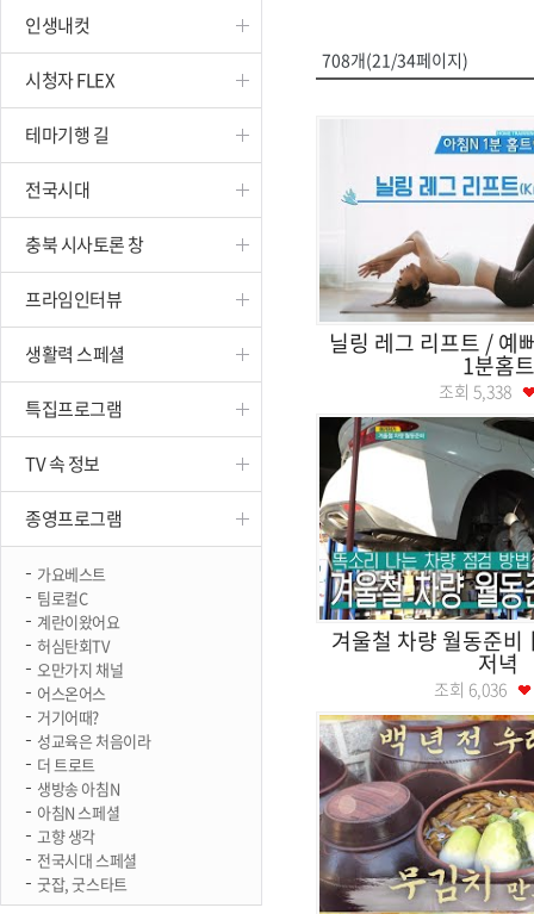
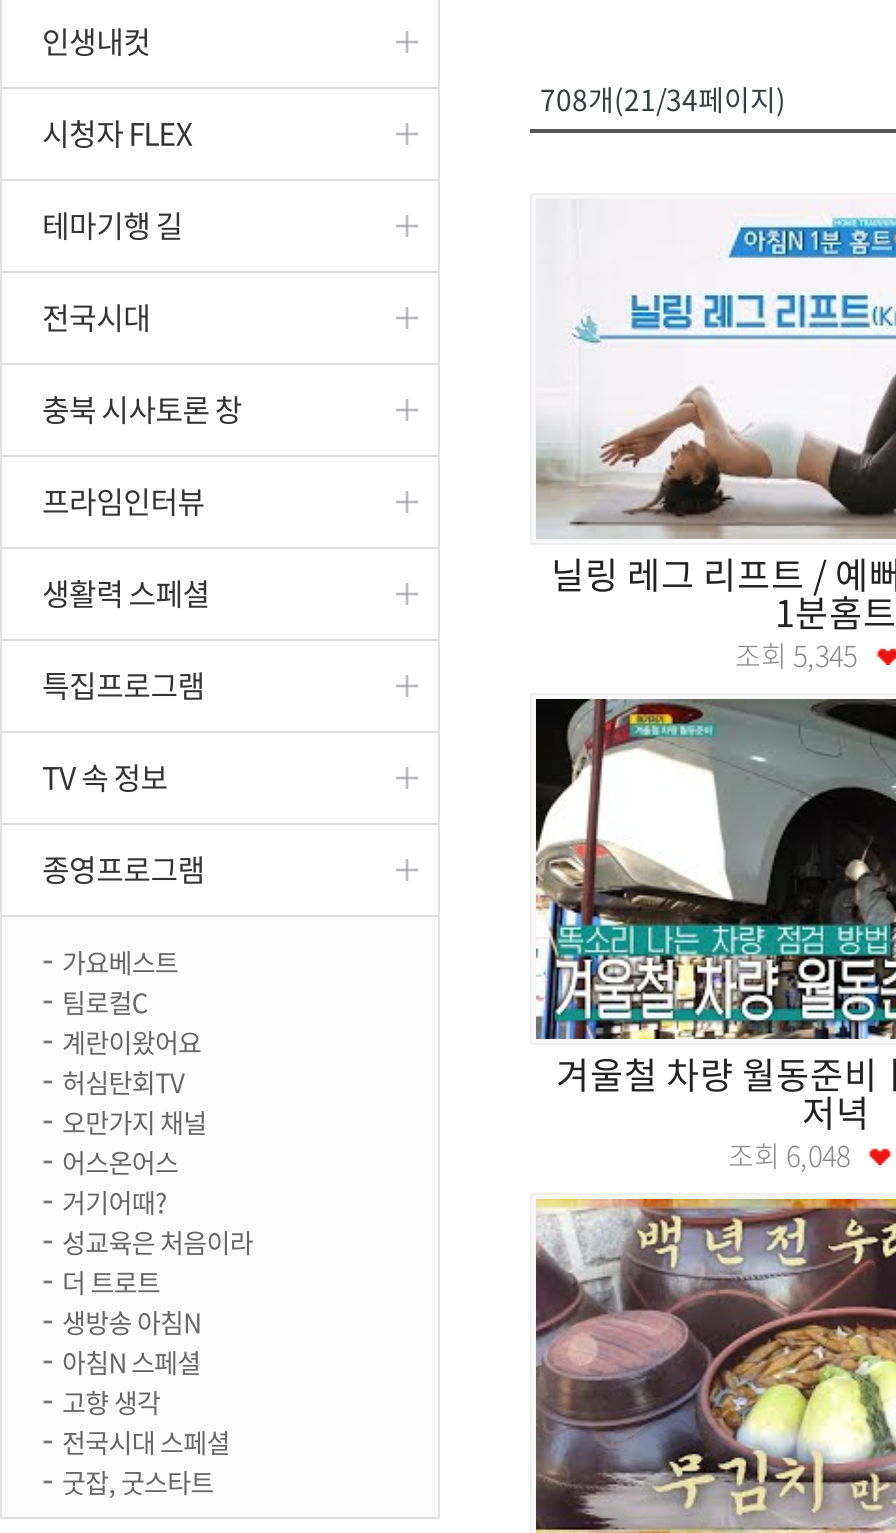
[431,379,511,403] 조회 5,338 -> [723,635,857,675] 조회 5,345
[427,677,507,701] 조회 6,036 -> [716,1135,850,1175] 조회 6,048

